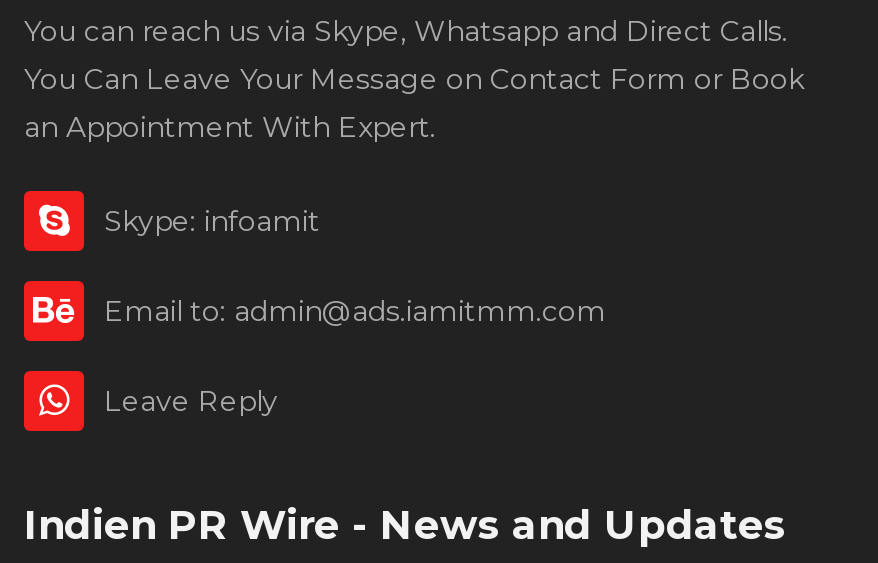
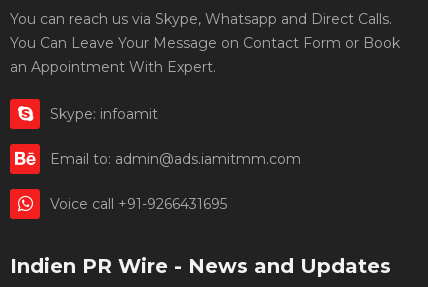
[104,383,278,419] Leave Reply -> [50,195,227,213] Voice call +91-9266431695

